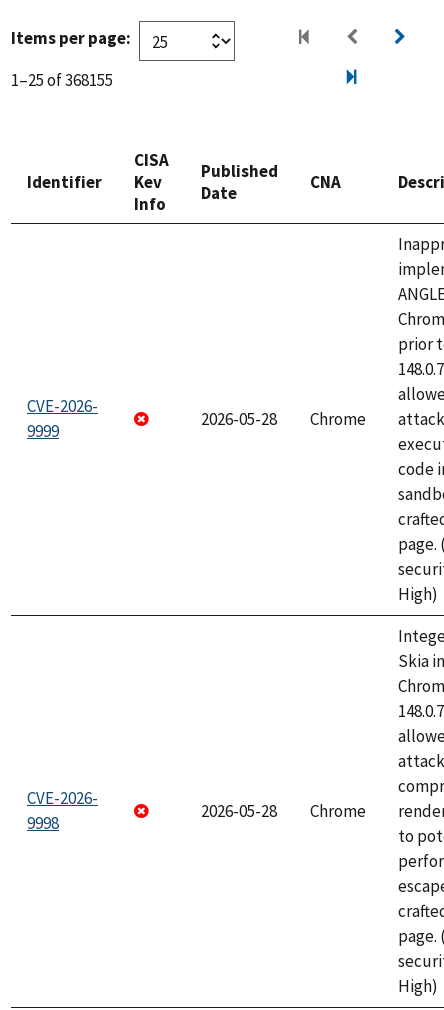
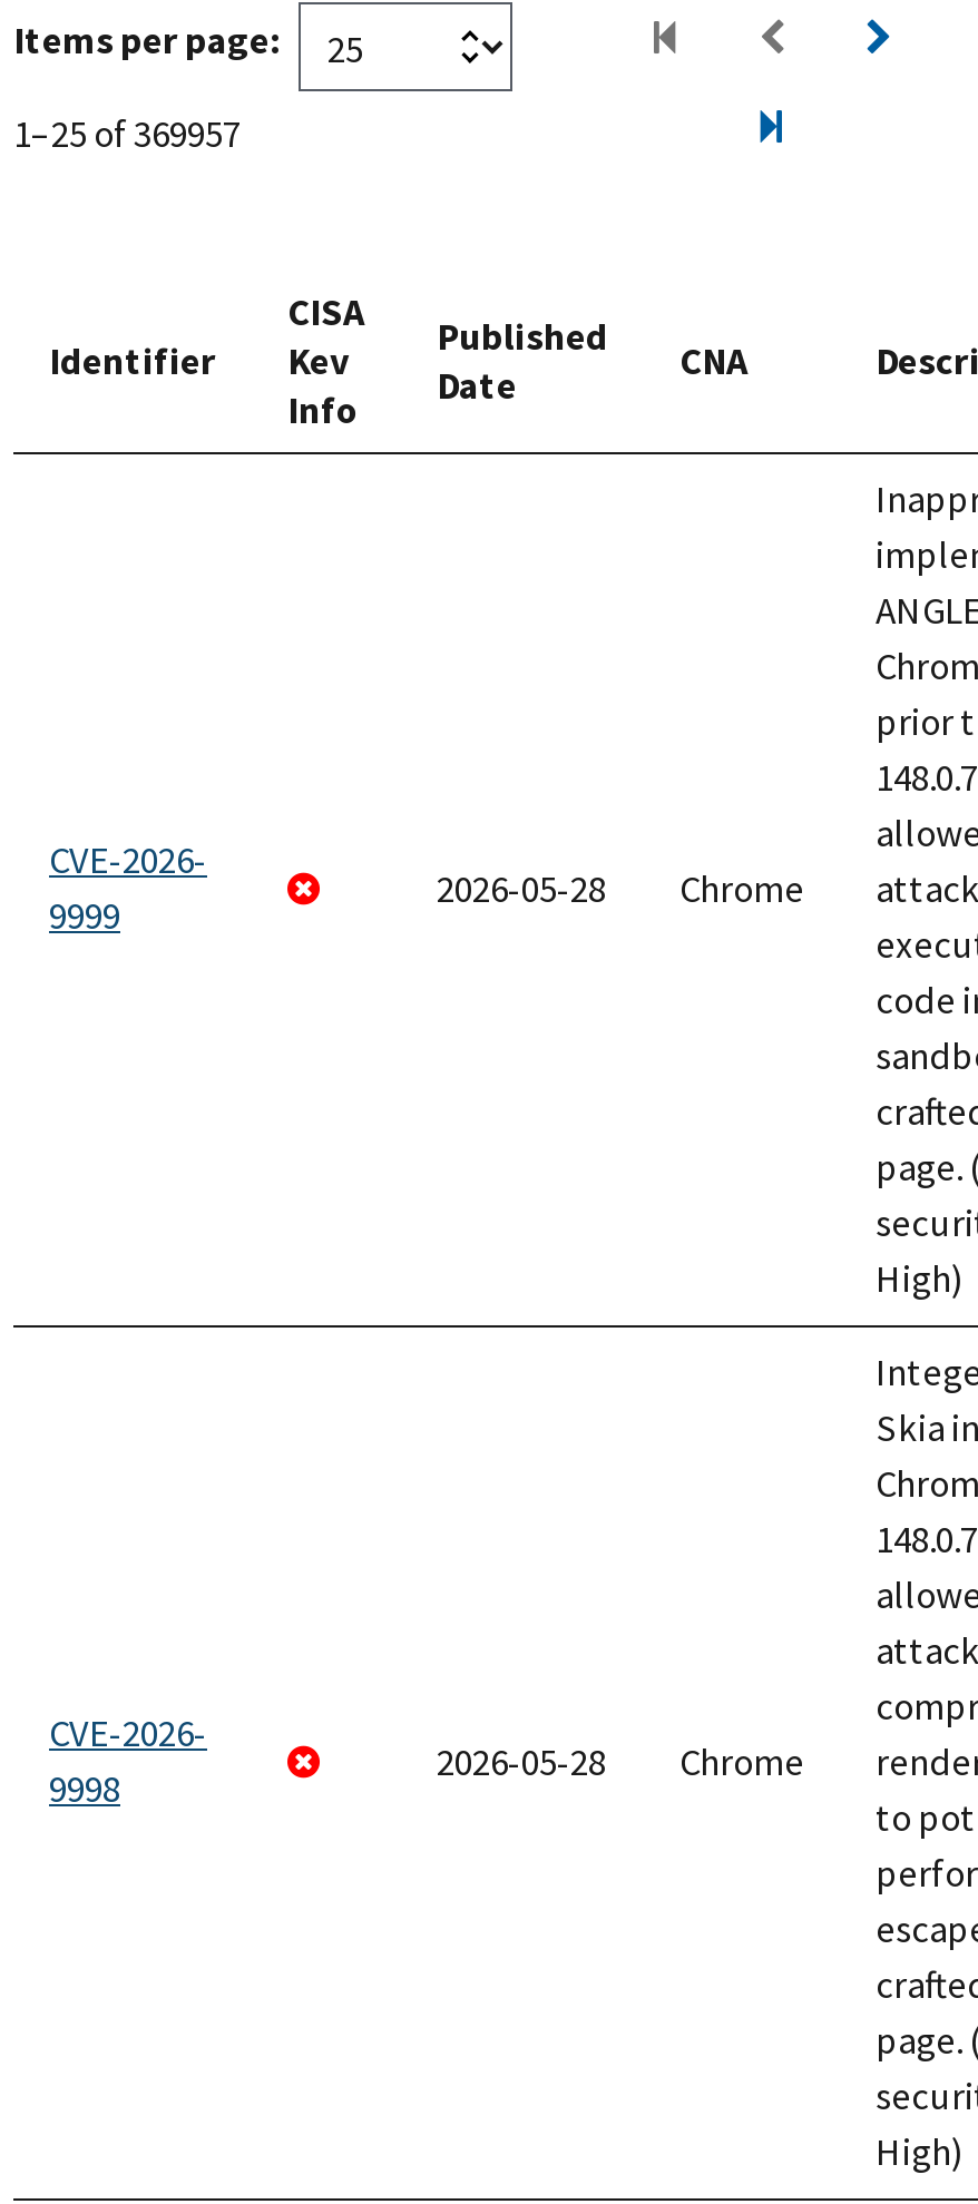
[11,69,113,91] 1–25 of 368155 -> [13,110,241,159] 1–25 of 369957

